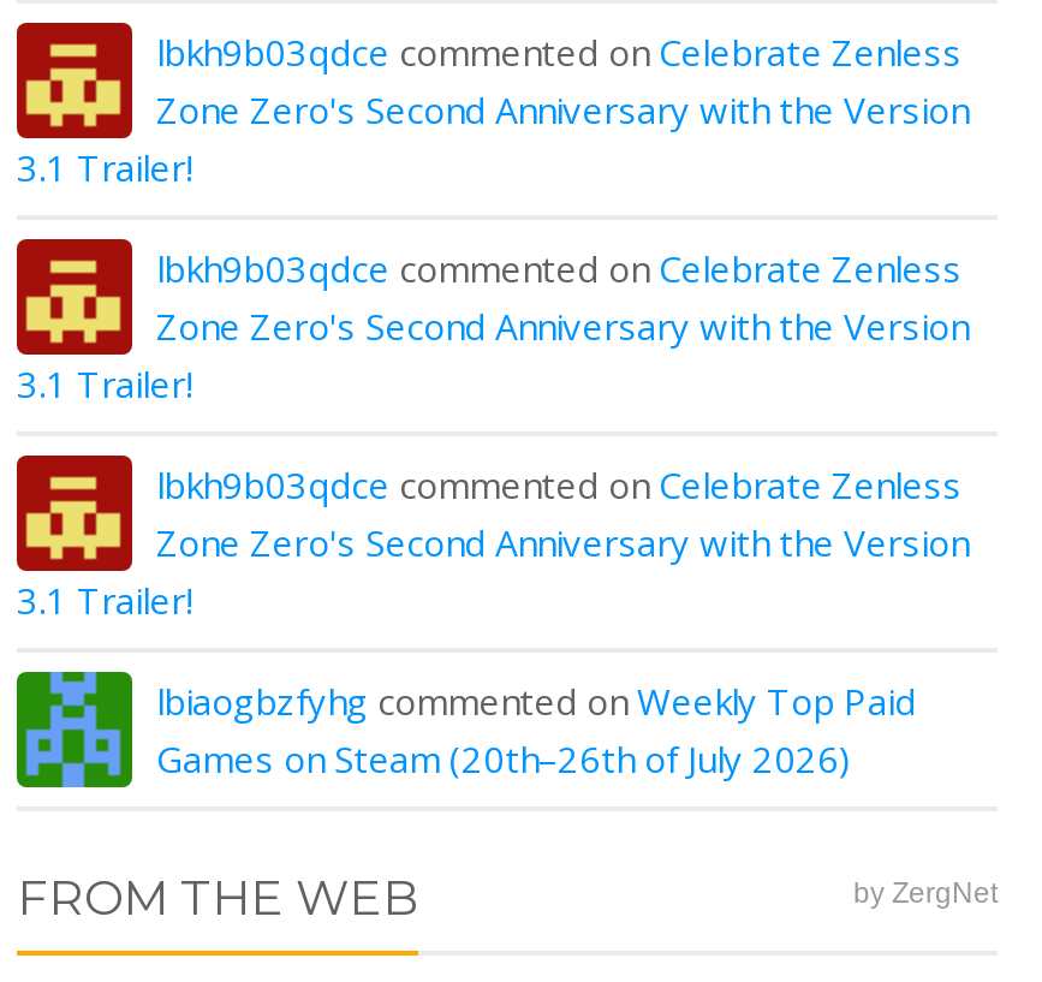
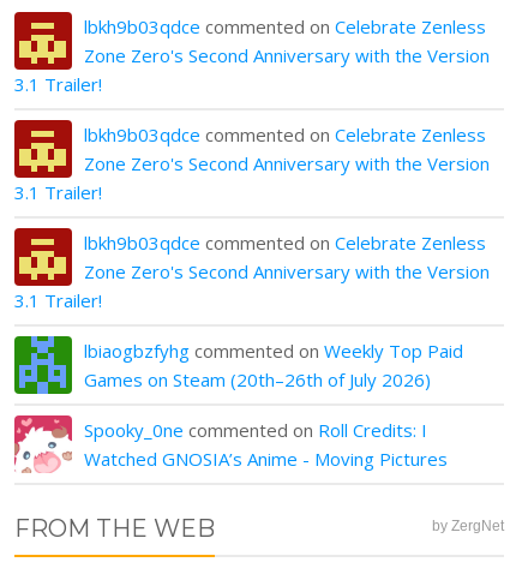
none -> [13,414,448,473] [image] | Spooky_0ne commented on Roll Credits: I | Watched GNOSIA’s Anime - Moving Pictures

